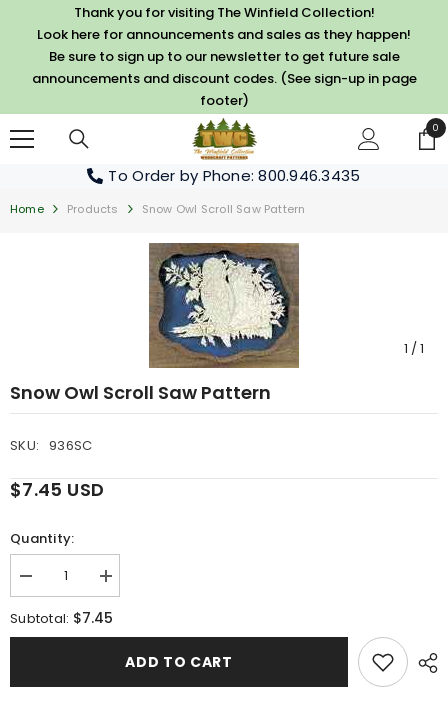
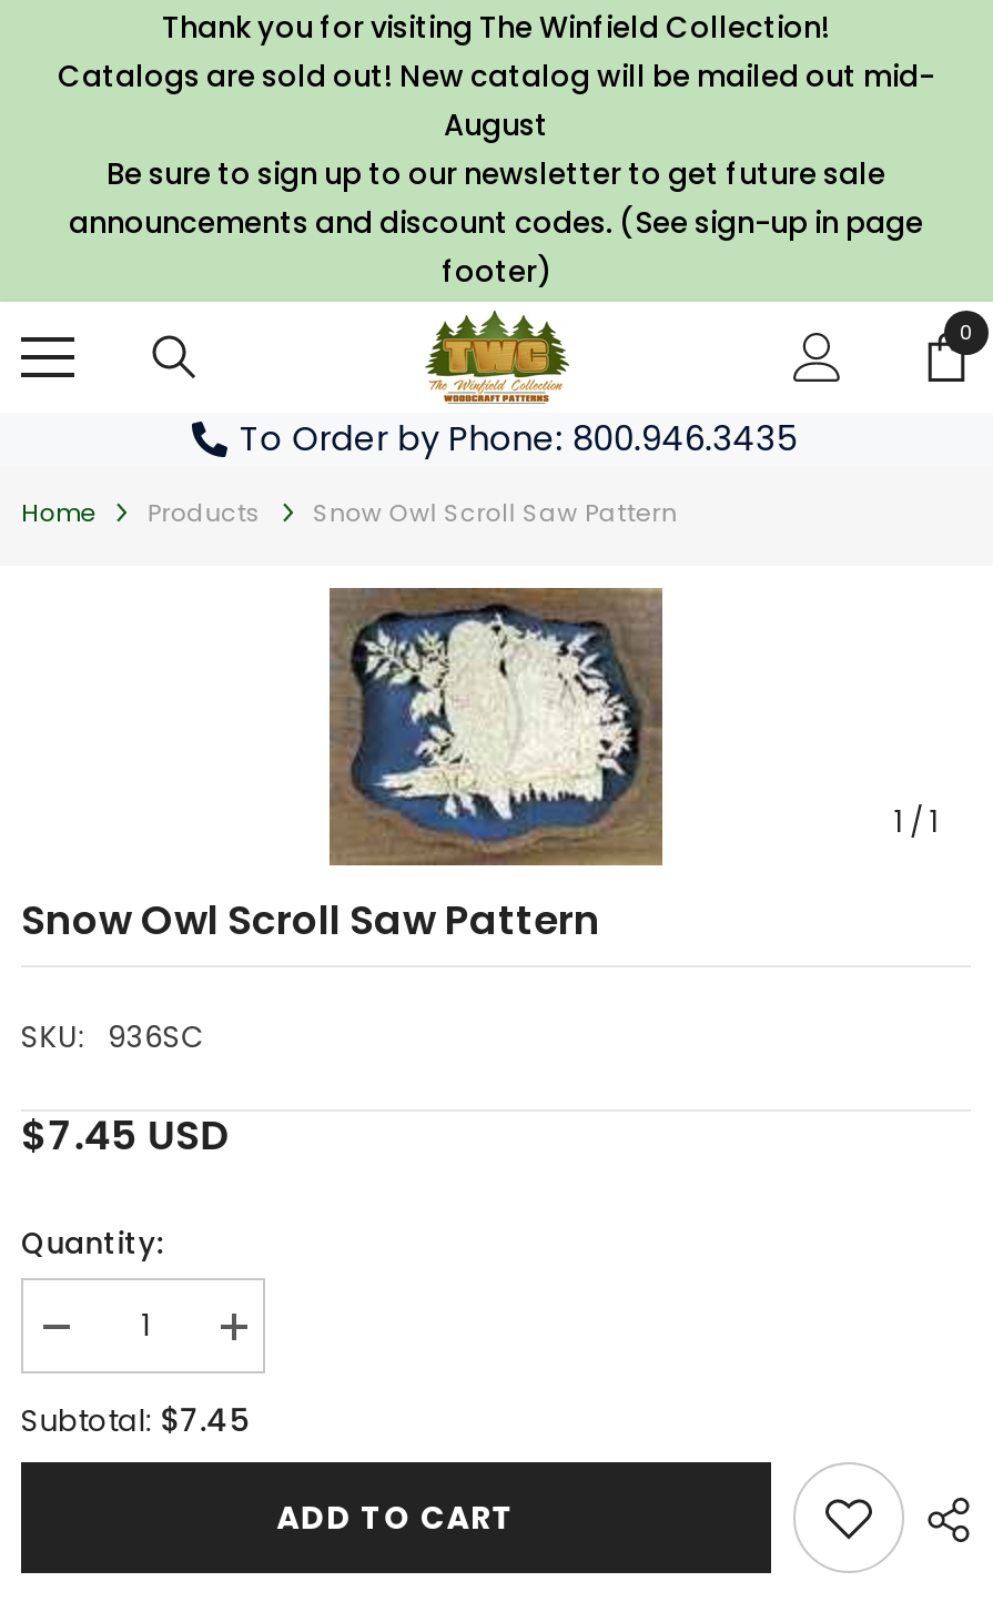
[37,25,411,44] Look here for announcements and sales as they happen! -> [58,55,934,146] Catalogs are sold out! New catalog will be mailed out mid- | August

